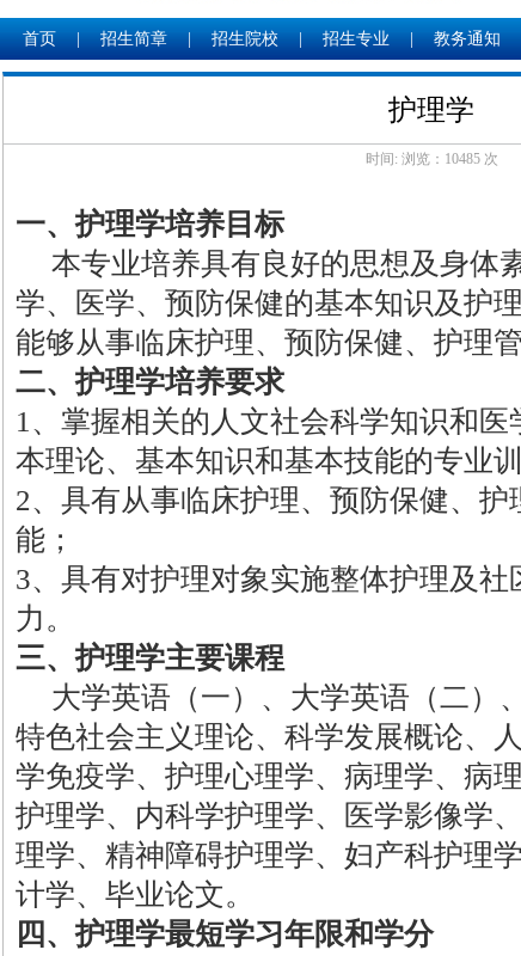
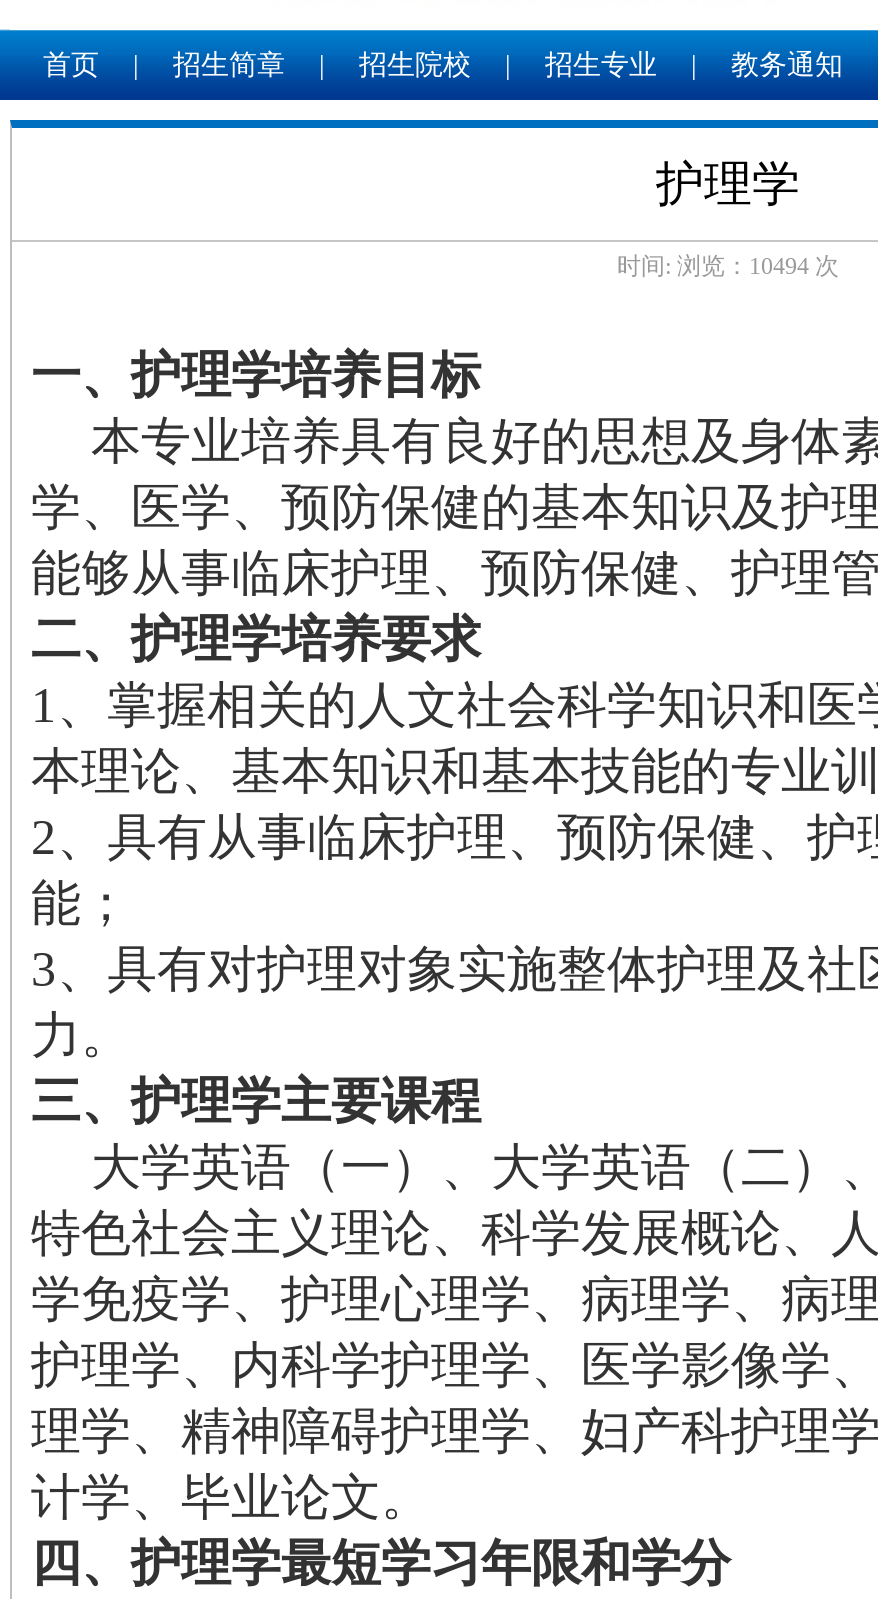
[365,151,498,167] 时间: 浏览：10485 次 -> [617,252,839,280] 时间: 浏览：10494 次

